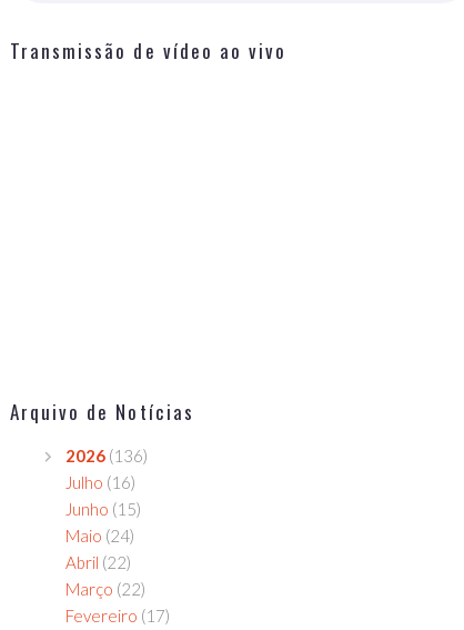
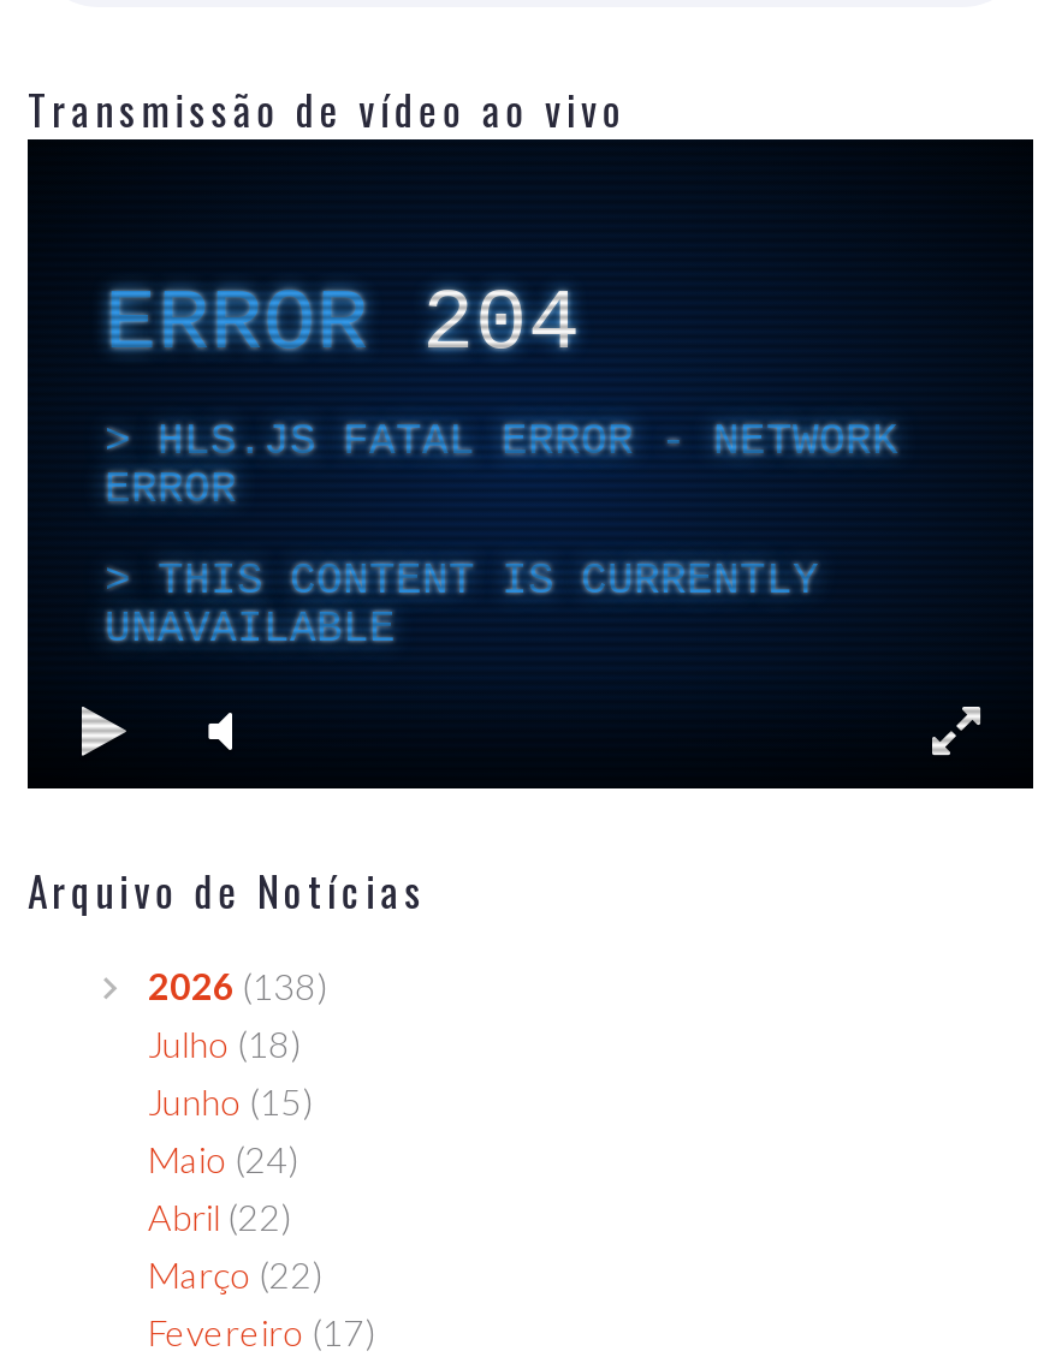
none -> [25,137,1036,791] [image]
[65,446,148,466] 2026 (136) -> [148,964,326,1007] 2026 (138)
[65,472,135,492] Julho (16) -> [148,1022,299,1065] Julho (18)

